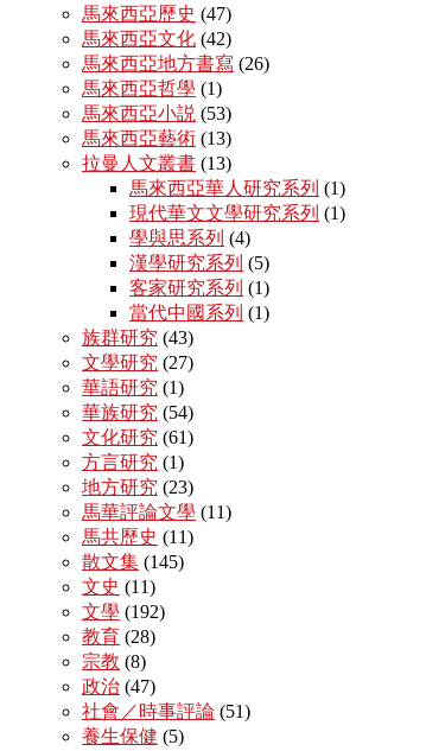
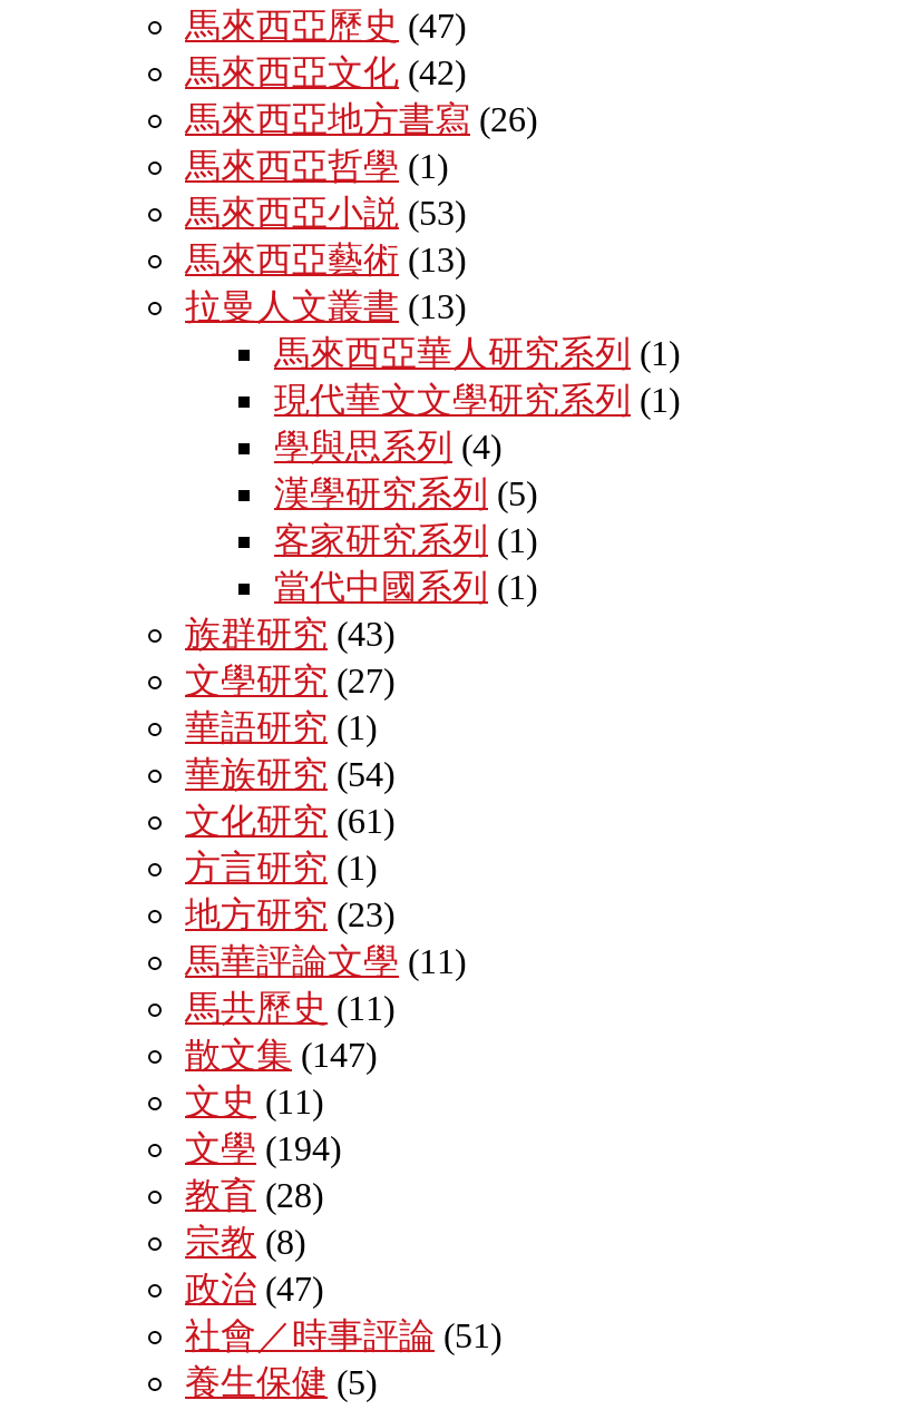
[82,552,184,572] 散文集 (145) -> [185,1037,377,1075] 散文集 (147)
[82,602,165,622] 文學 (192) -> [185,1130,341,1168] 文學 (194)

